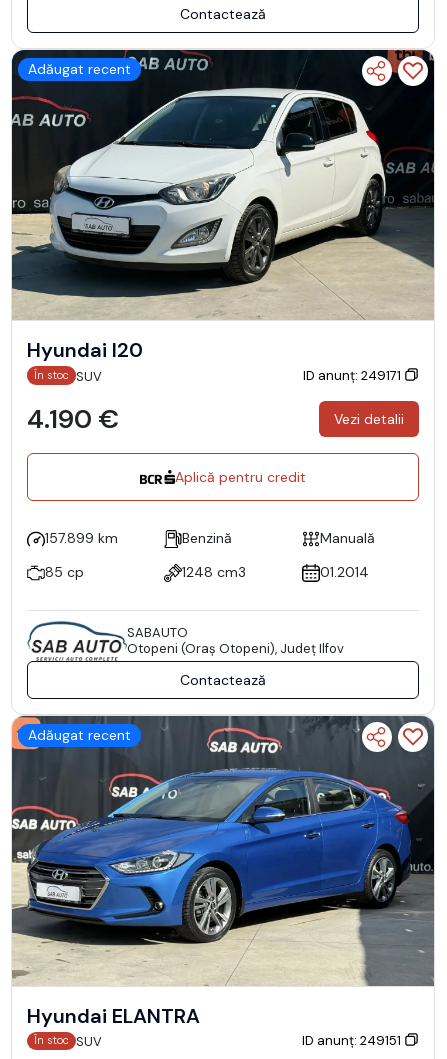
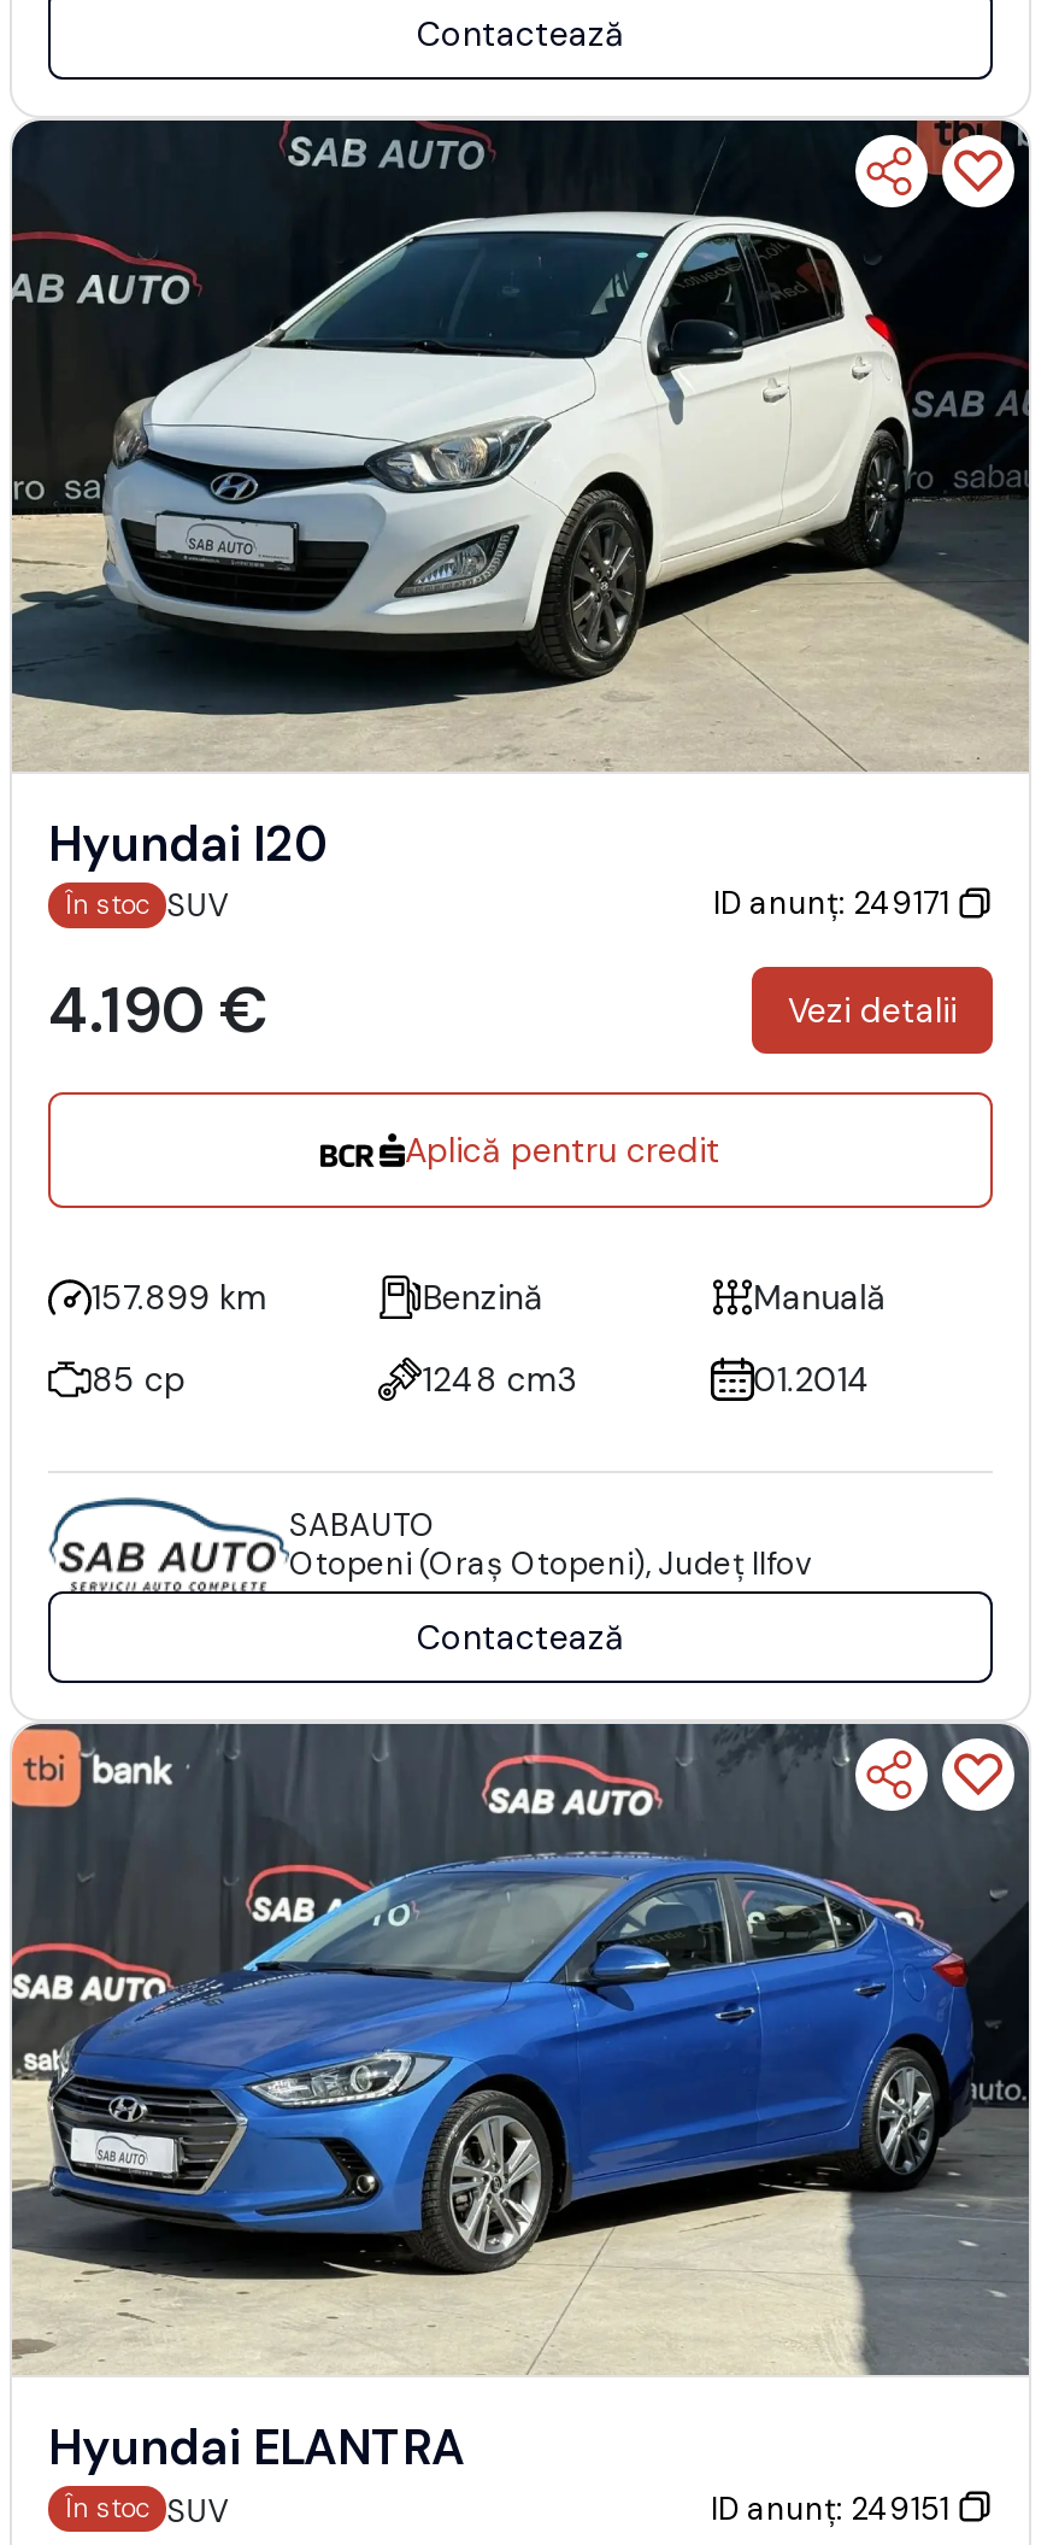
[28,60,131,78] Adăugat recent -> none
[28,726,131,744] Adăugat recent -> none

